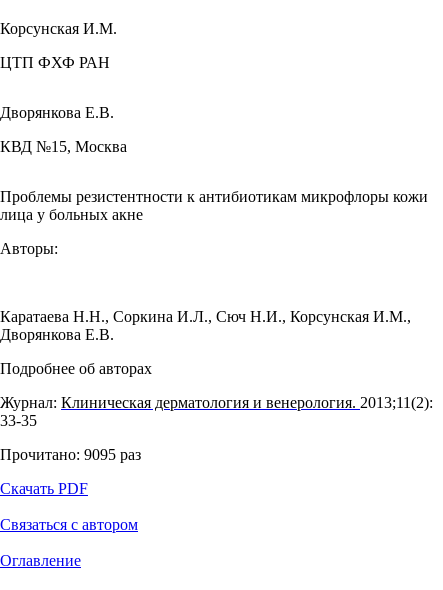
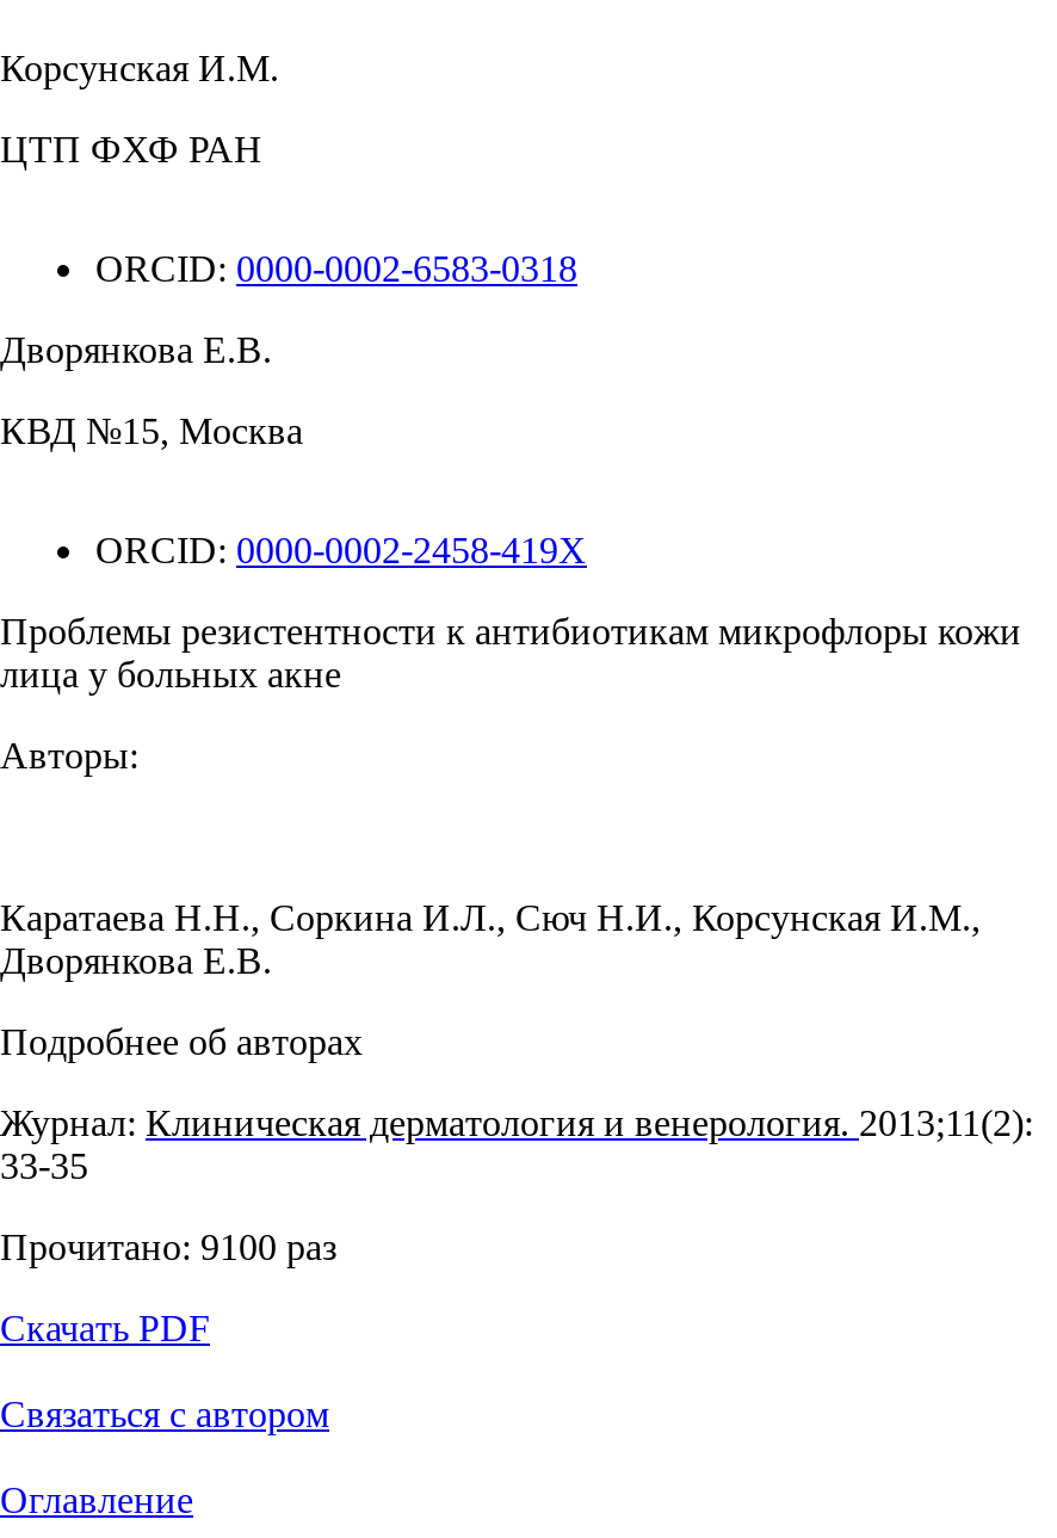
none -> [95,248,577,289] ORCID: 0000-0002-6583-0318
none -> [95,530,587,570] ORCID: 0000-0002-2458-419X
[0,446,141,463] Прочитано: 9095 раз -> [0,1227,336,1267] Прочитано: 9100 раз

